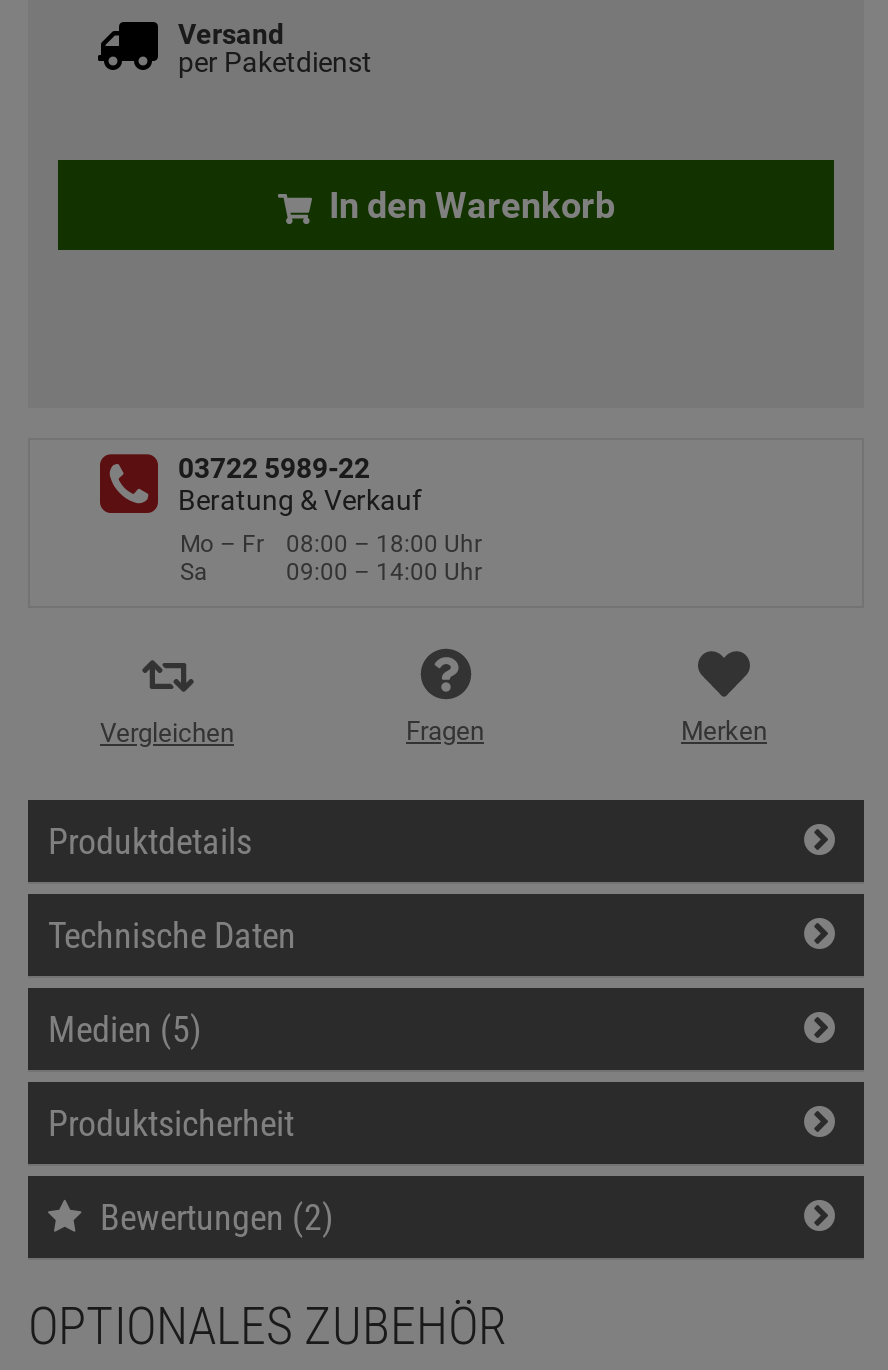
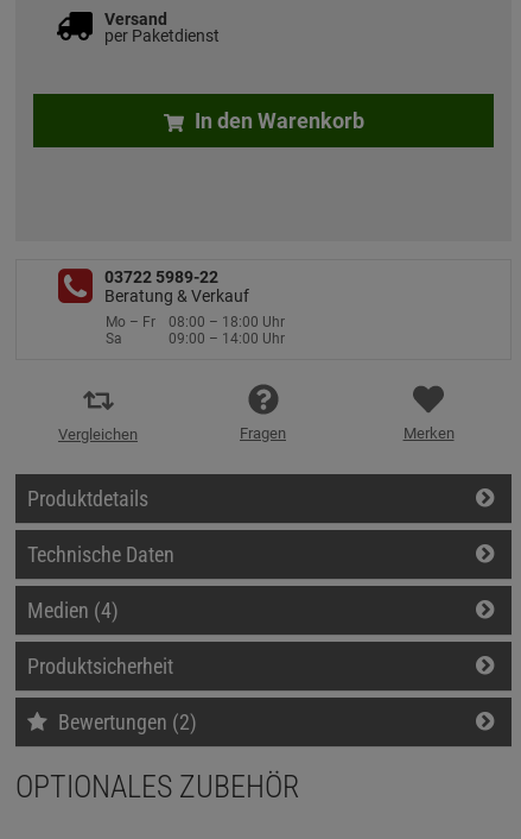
[48,1008,202,1050] Medien (5) -> [27,598,119,623] Medien (4)

